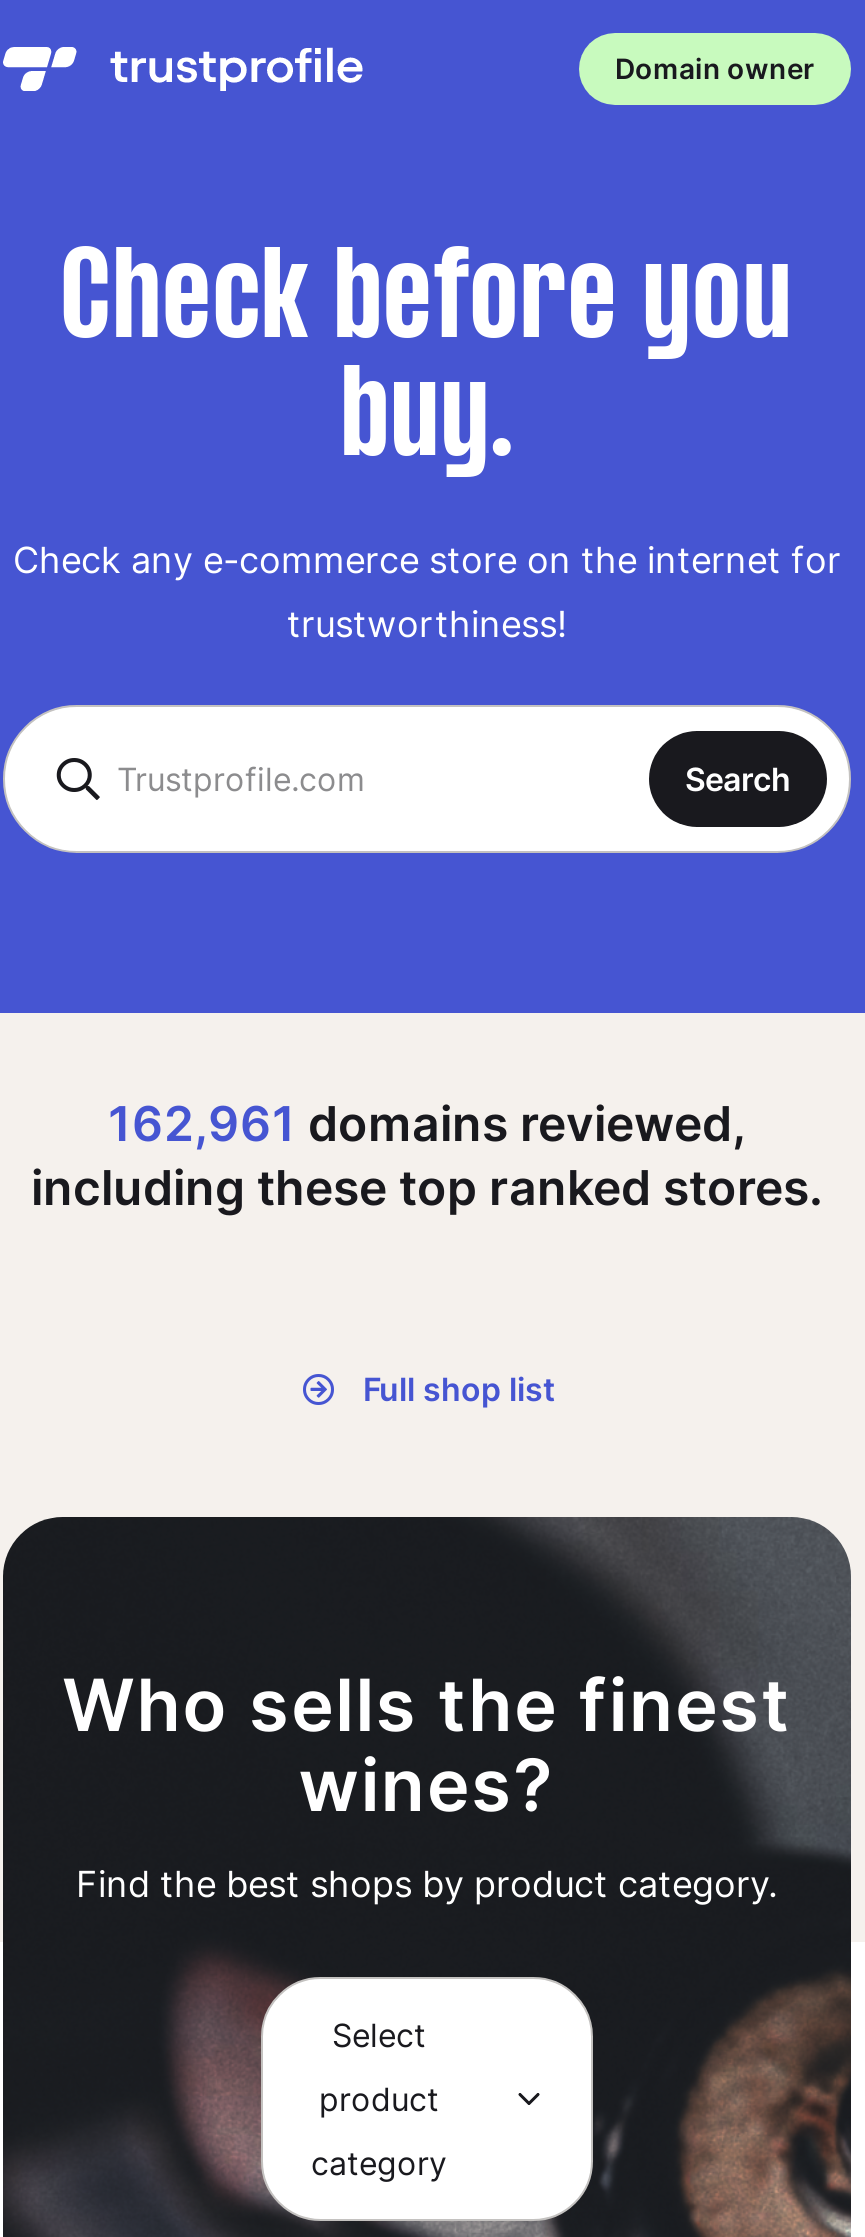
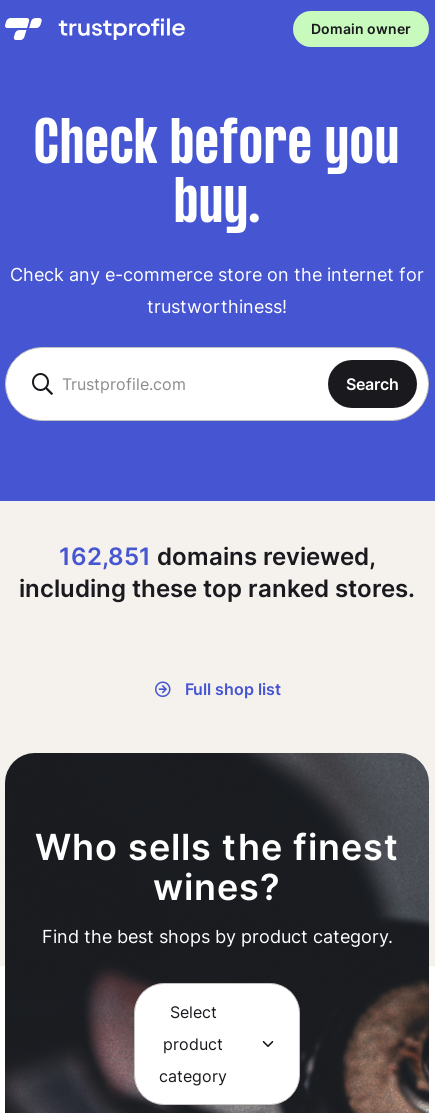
[108,1095,746,1153] 162,961 domains reviewed, -> [58,542,375,571] 162,851 domains reviewed,

